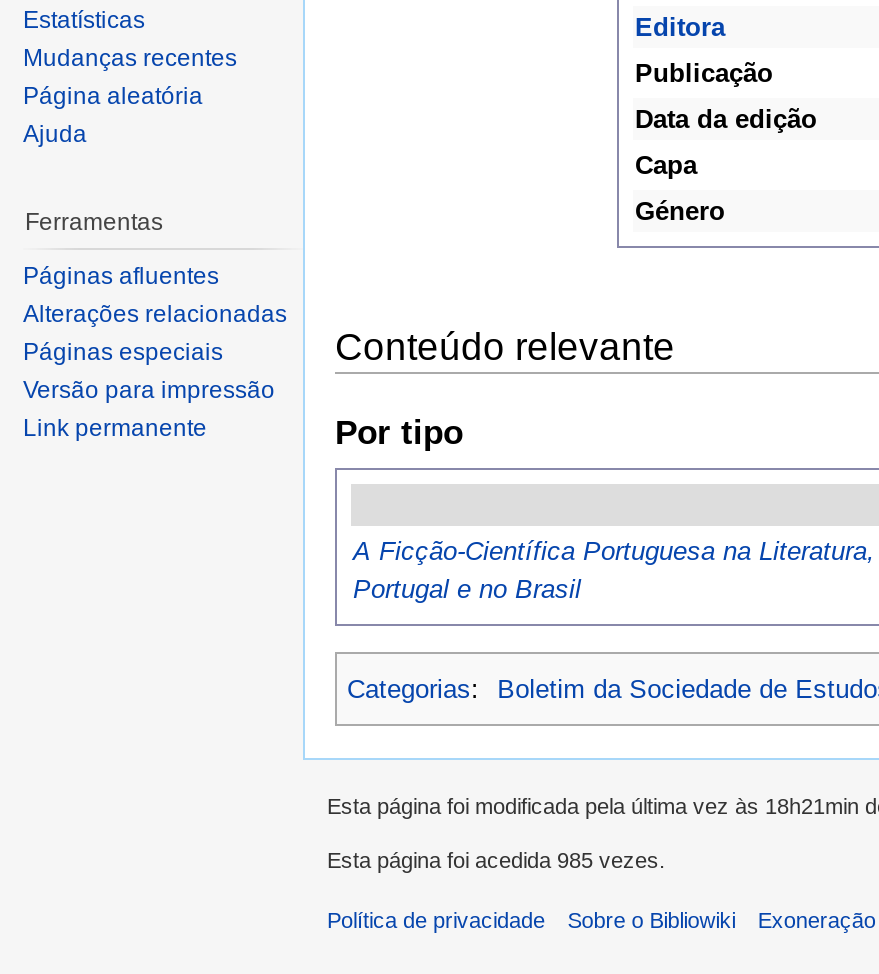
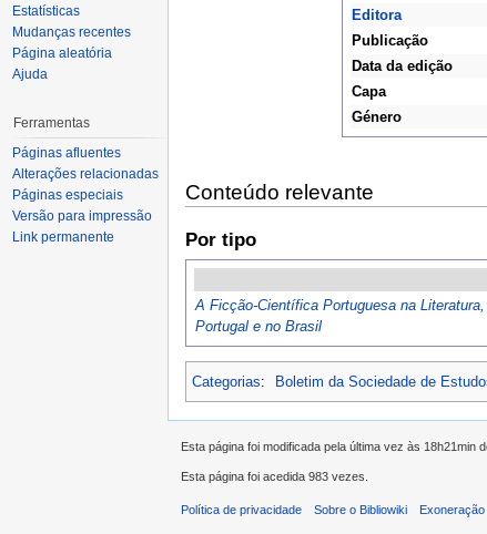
[327,847,665,871] Esta página foi acedida 985 vezes. -> [181,469,368,482] Esta página foi acedida 983 vezes.

